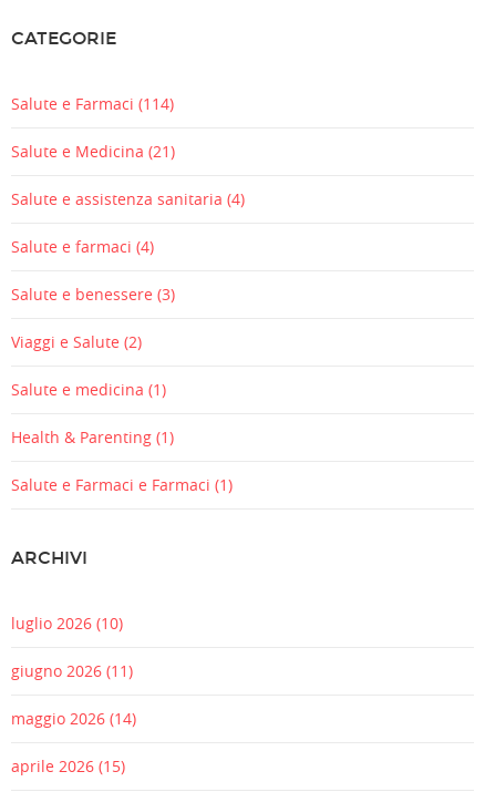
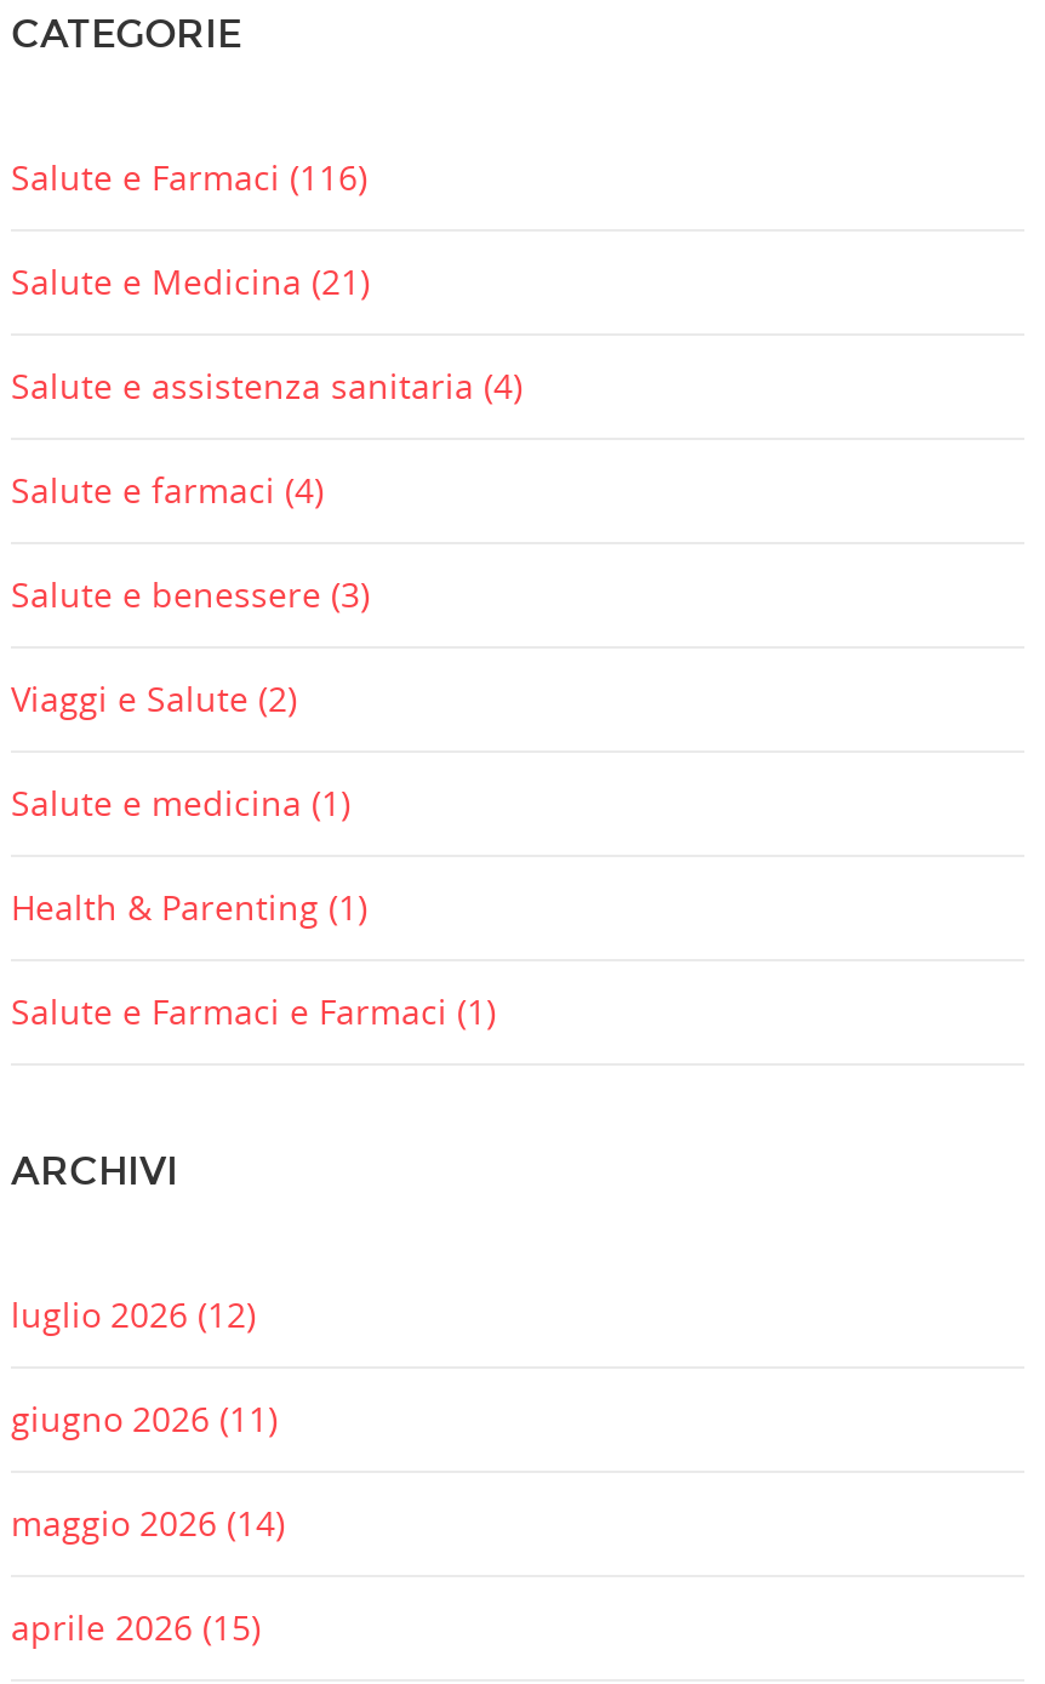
[11,93,174,114] Salute e Farmaci (114) -> [11,154,367,200] Salute e Farmaci (116)
[11,613,123,634] luglio 2026 (10) -> [11,1291,256,1338] luglio 2026 (12)

